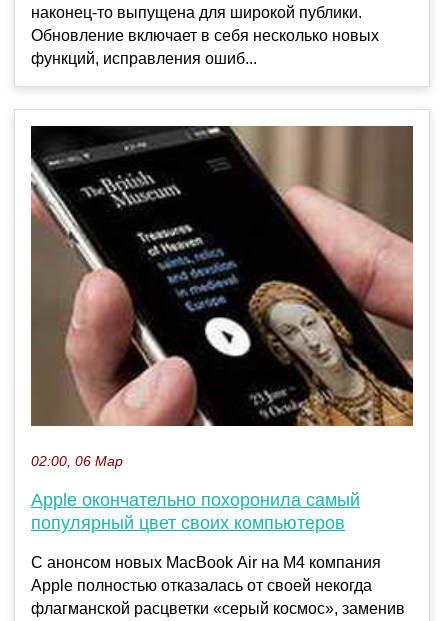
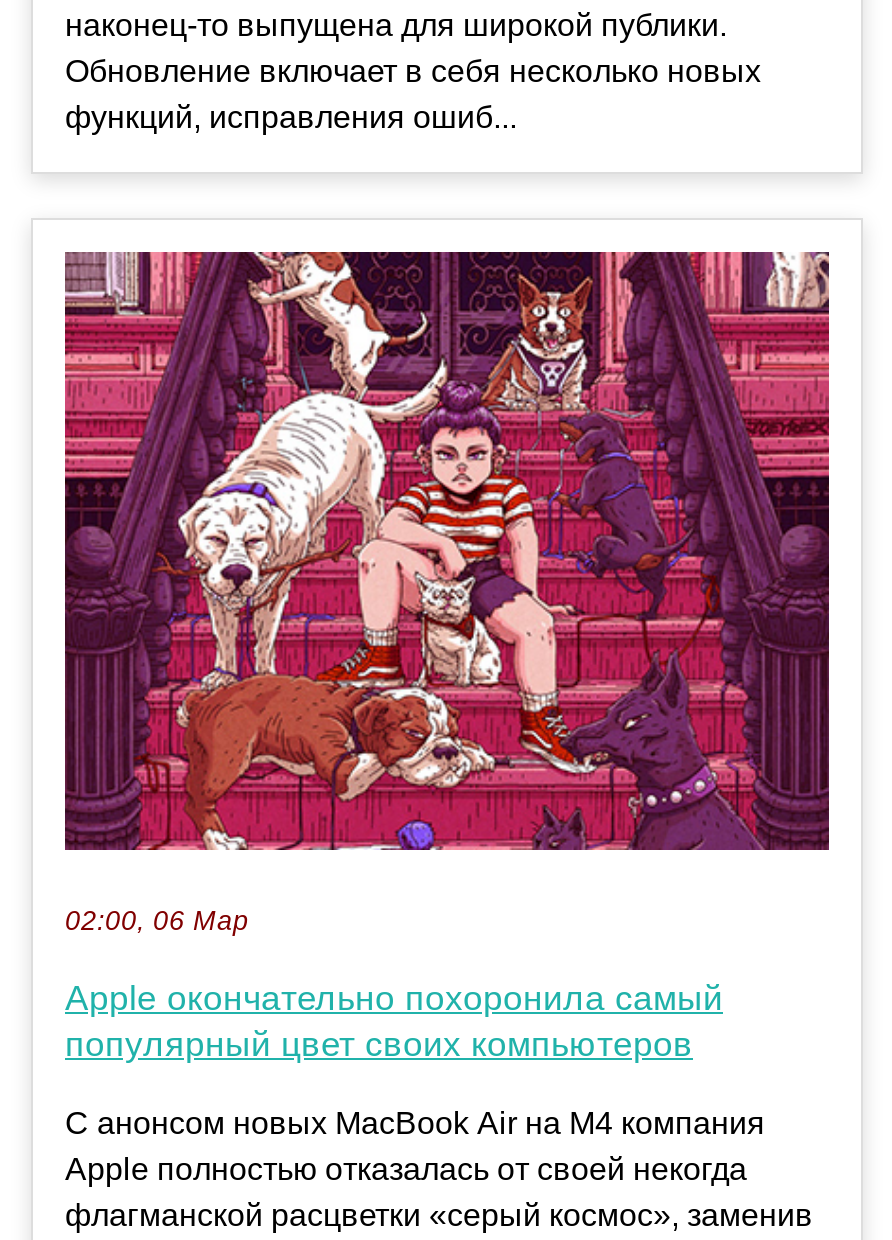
[30,125,414,427] [image] -> [63,250,831,852] [image]

